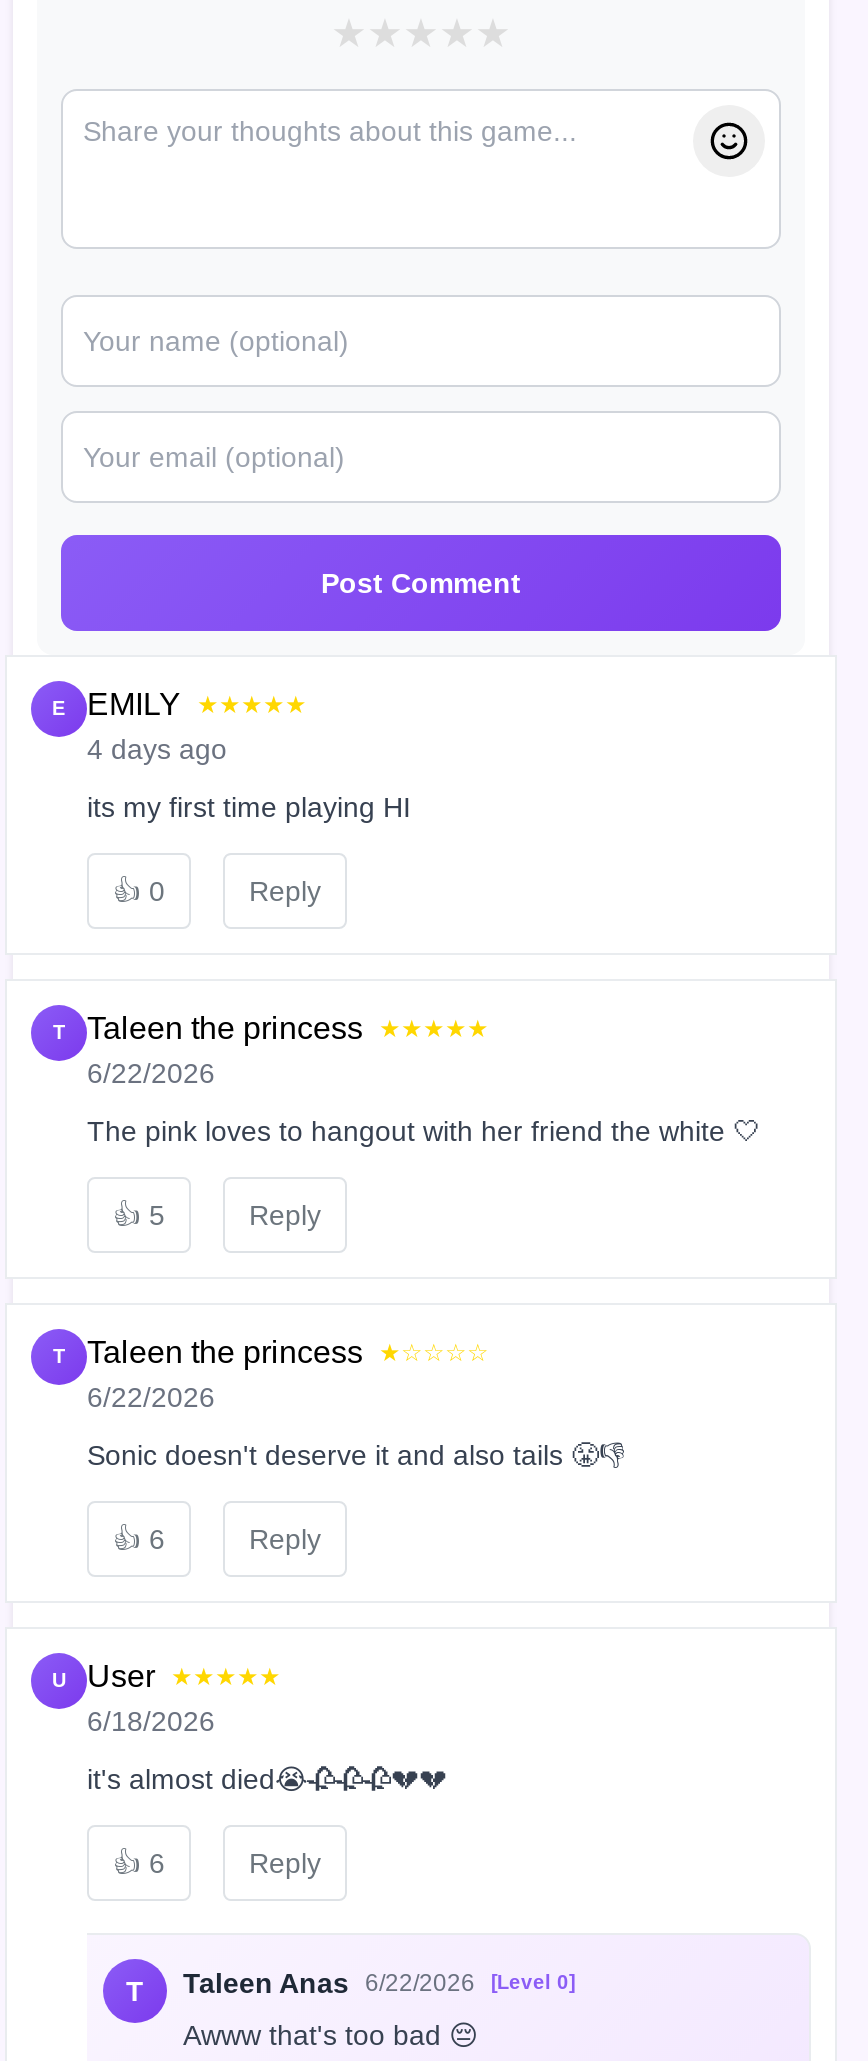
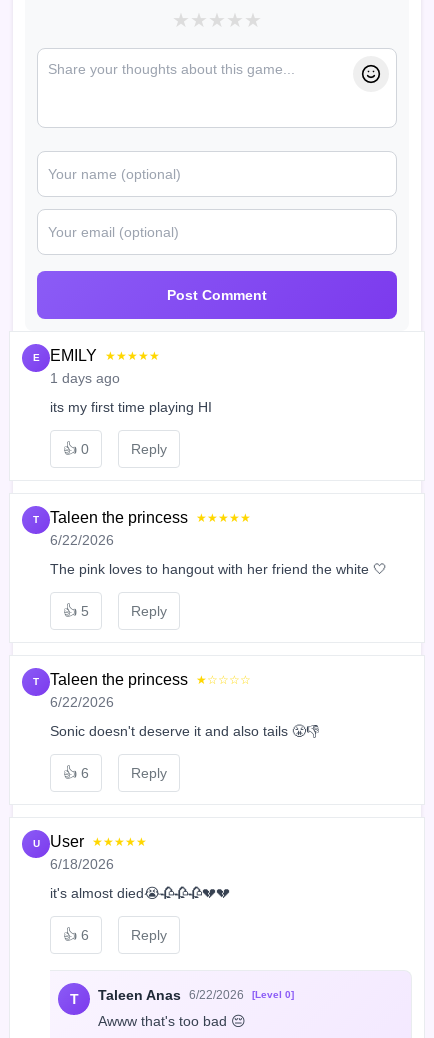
[87,734,227,766] 4 days ago -> [50,370,120,386] 1 days ago

